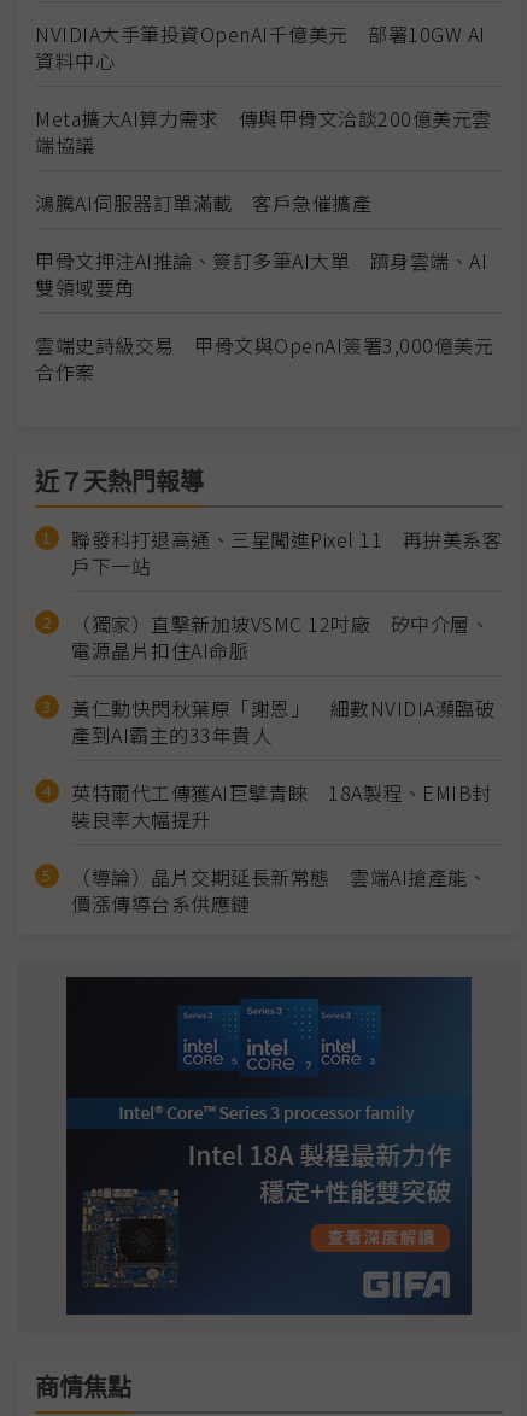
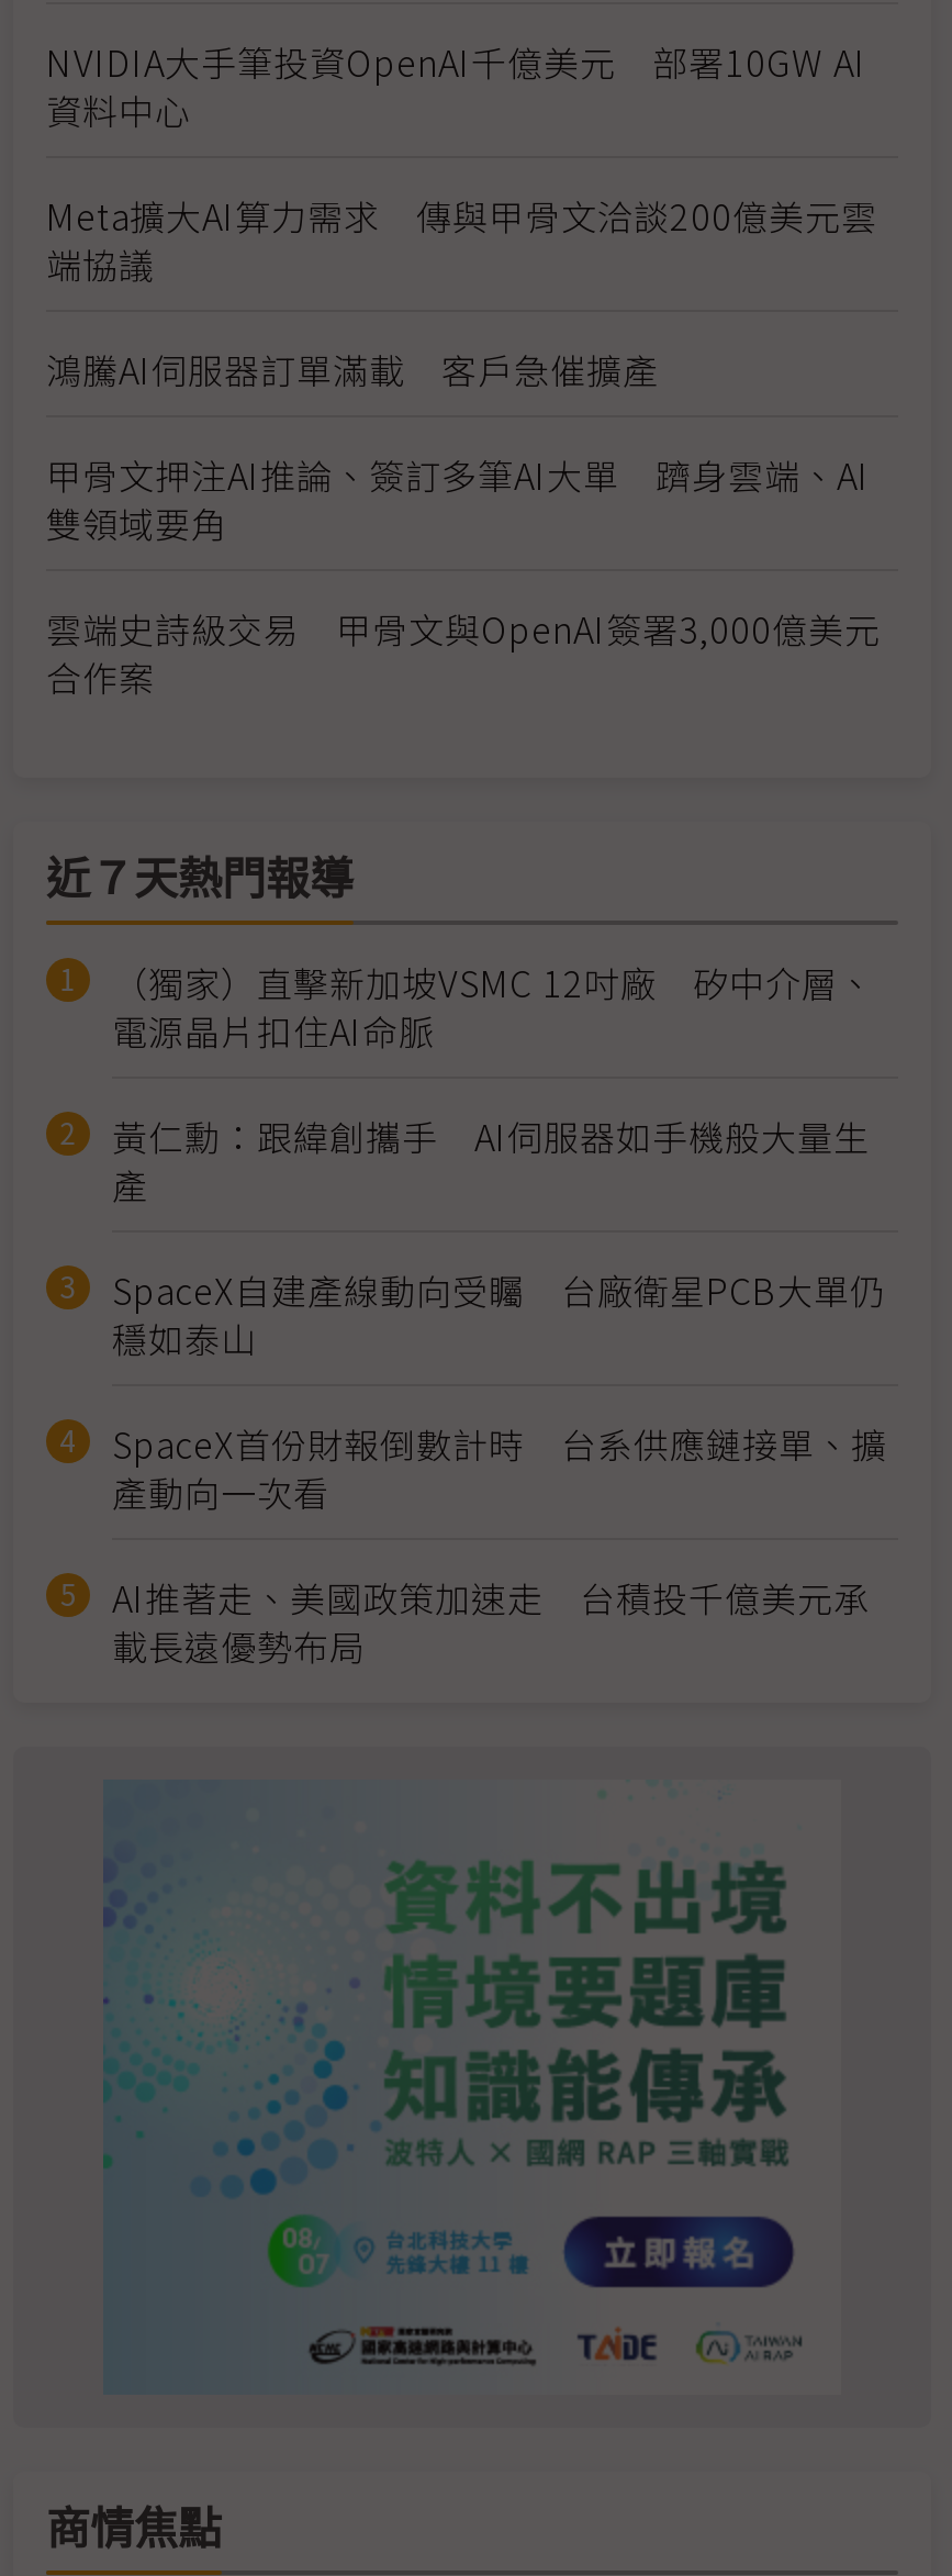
[71,525,502,581] 聯發科打退高通、三星闖進Pixel 11 再拚美系客 | 戶下一站 -> none
moved [71,609,490,665] -> [112,956,874,1057]: （獨家）直擊新加坡VSMC 12吋廠 矽中介層、 | 電源晶片扣住AI命脈
[71,694,494,918] 黃仁勳快閃秋葉原「謝恩」 細數NVIDIA瀕臨破 | 產到AI霸主的33年貴人 | 英特爾代工傳獲AI巨擘青睞 18A製程、EMIB封 | 裝良率大幅提升 | （導論）晶片交期延長新常態 雲端AI搶產能、 | 價漲傳導台系供應鏈 -> [112,1110,887,1673] 黃仁勳：跟緯創攜手 AI伺服器如手機般大量生 | 產 | SpaceX自建產線動向受矚 台廠衛星PCB大單仍 | 穩如泰山 | SpaceX首份財報倒數計時 台系供應鏈接單、擴 | 產動向一次看 | AI推著走、美國政策加速走 台積投千億美元承 | 載長遠優勢布局
[65,985,473,1316] [image] -> [101,1780,841,2395] [image]

